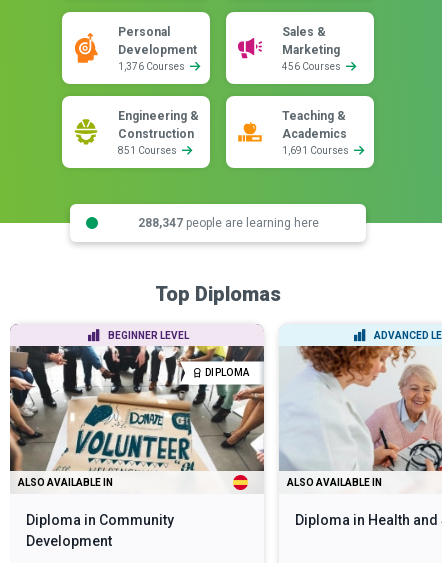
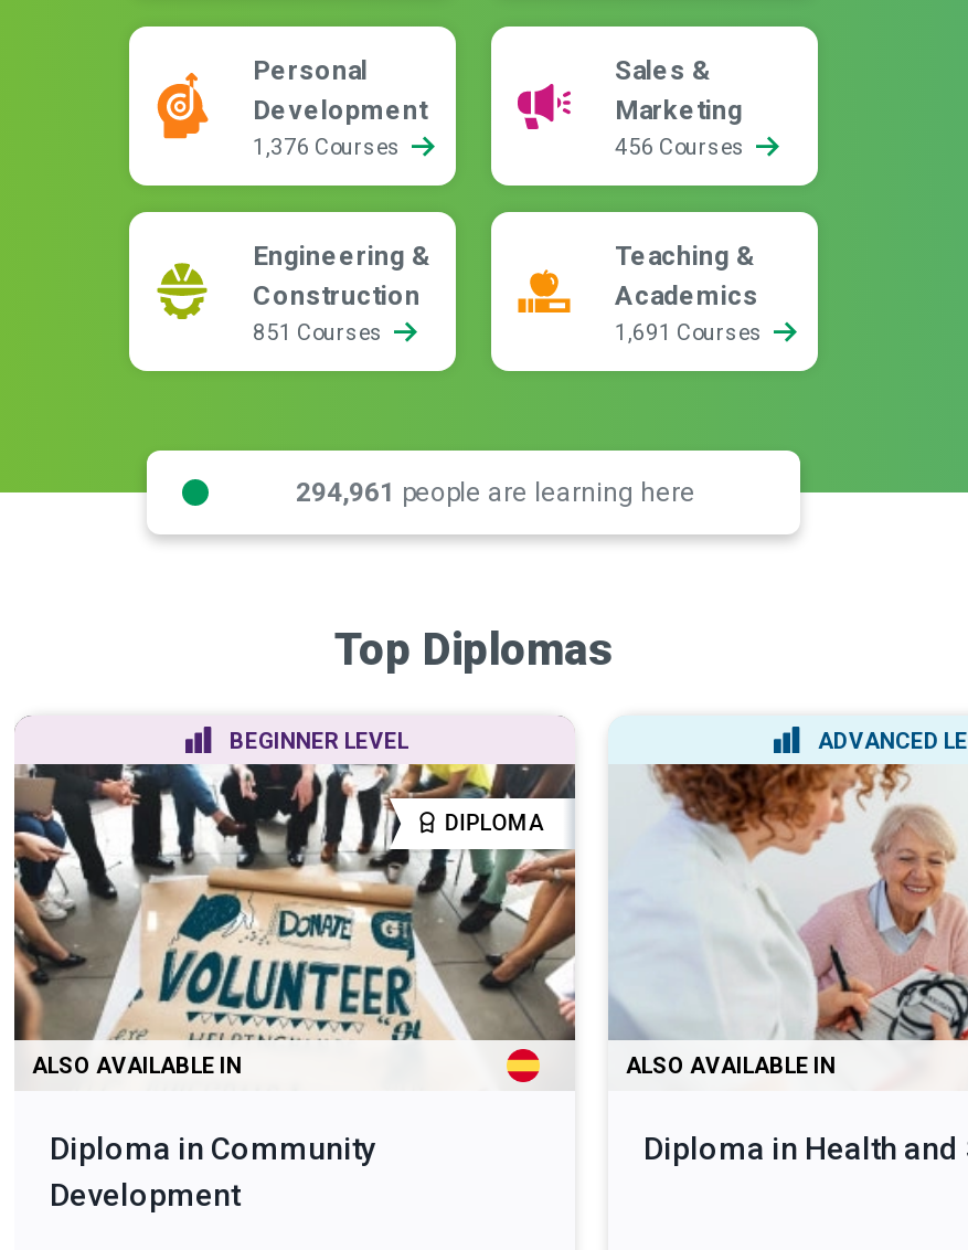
[137,215,318,229] 288,347 people are learning here -> [296,476,695,507] 294,961 people are learning here

